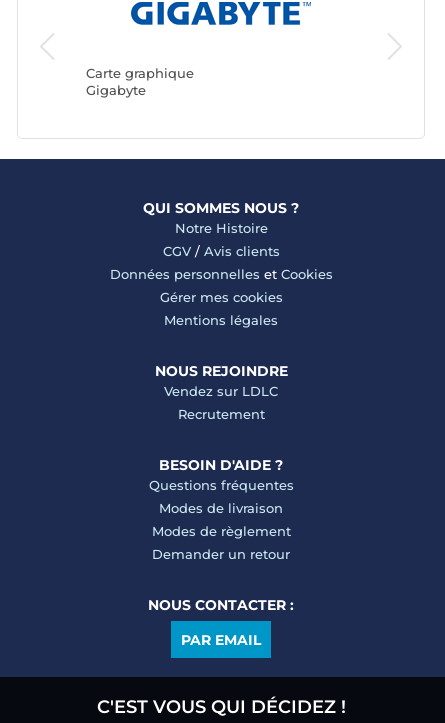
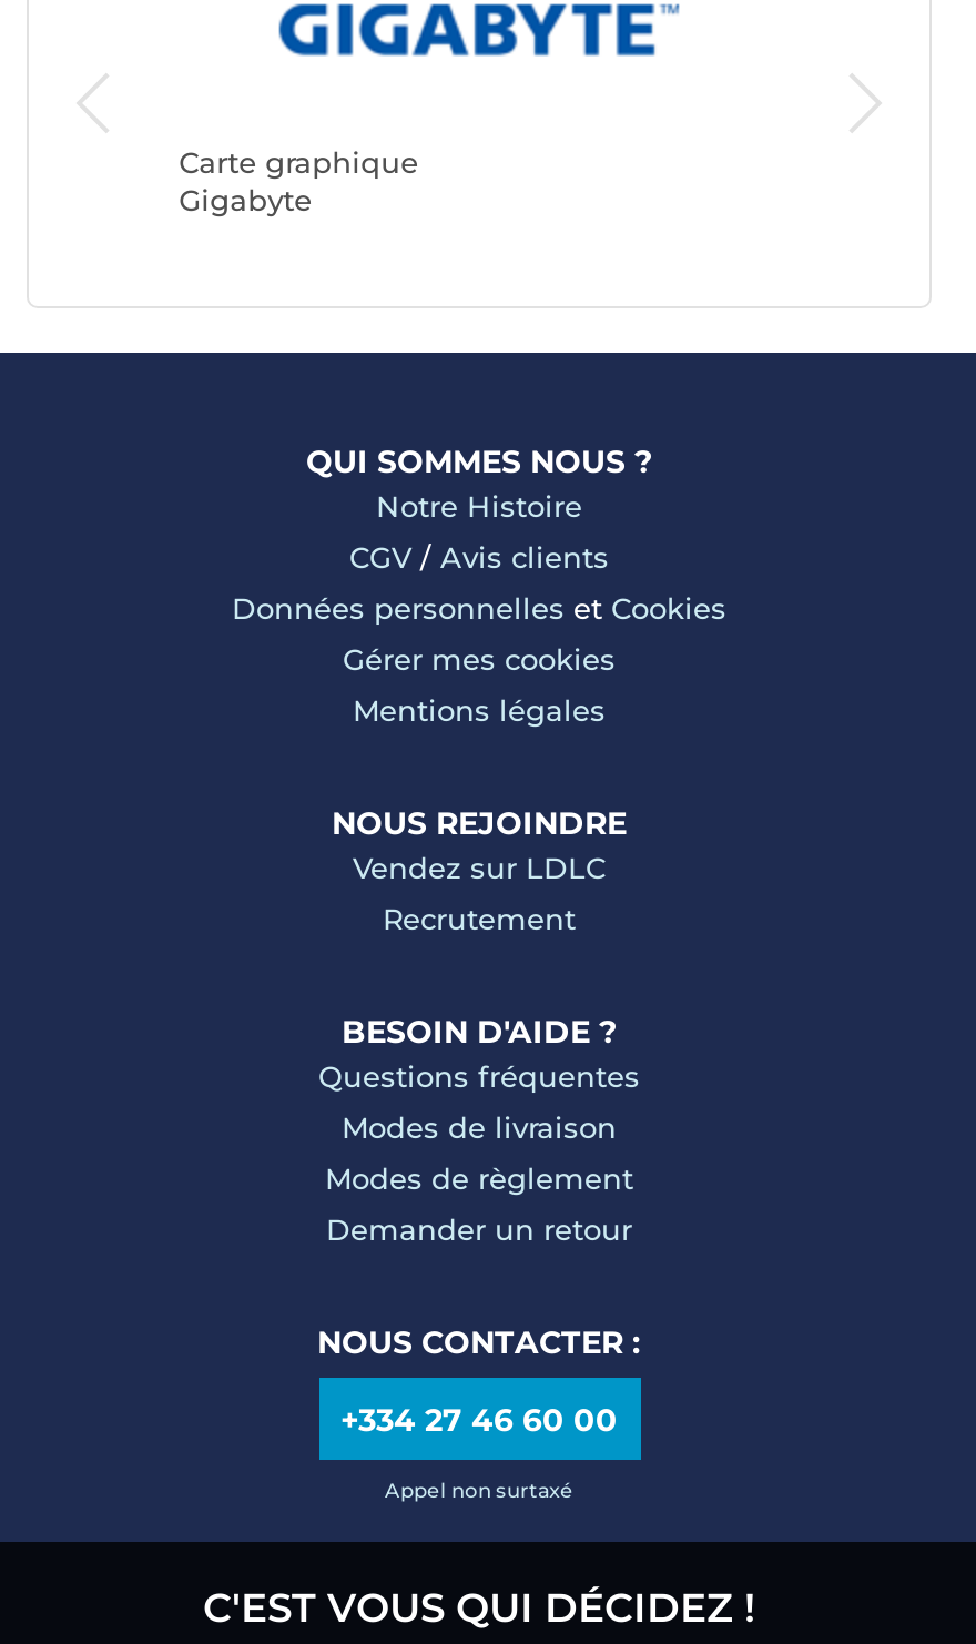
[181,631,261,649] PAR EMAIL -> [340,1401,618,1503] +334 27 46 60 00 | Appel non surtaxé

